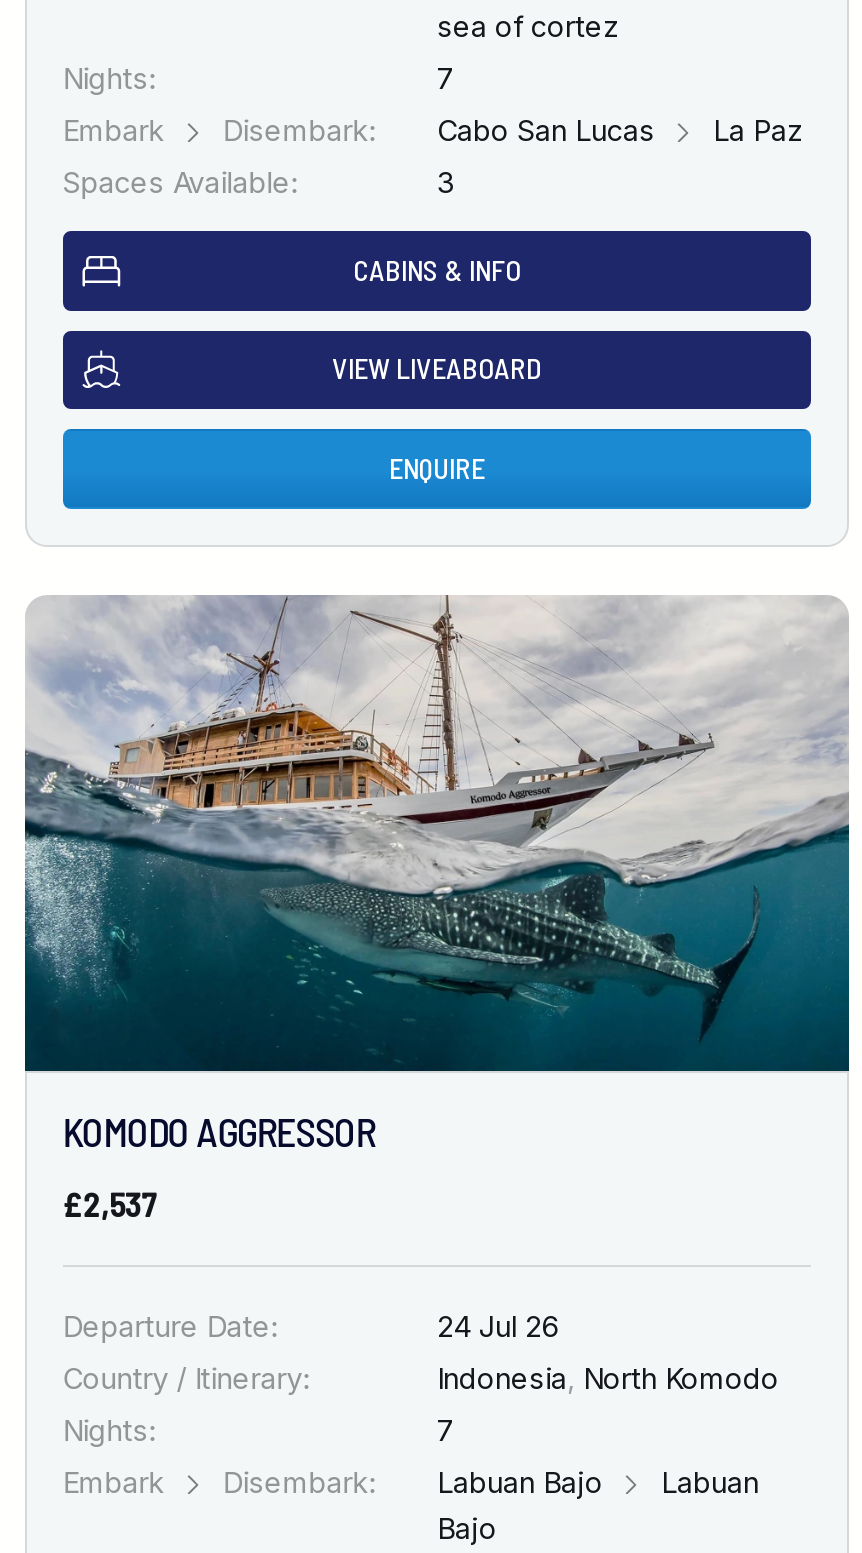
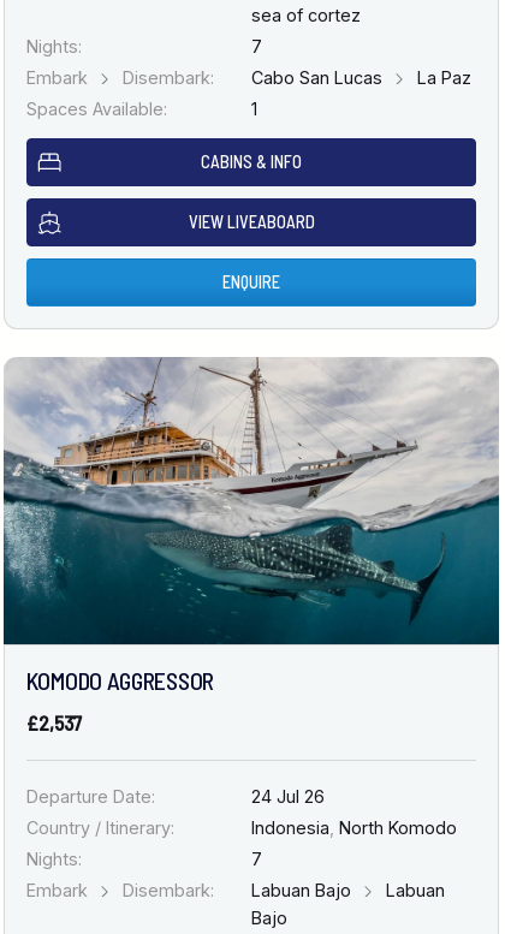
[437,165,453,199] 3 -> [251,99,257,119] 1

